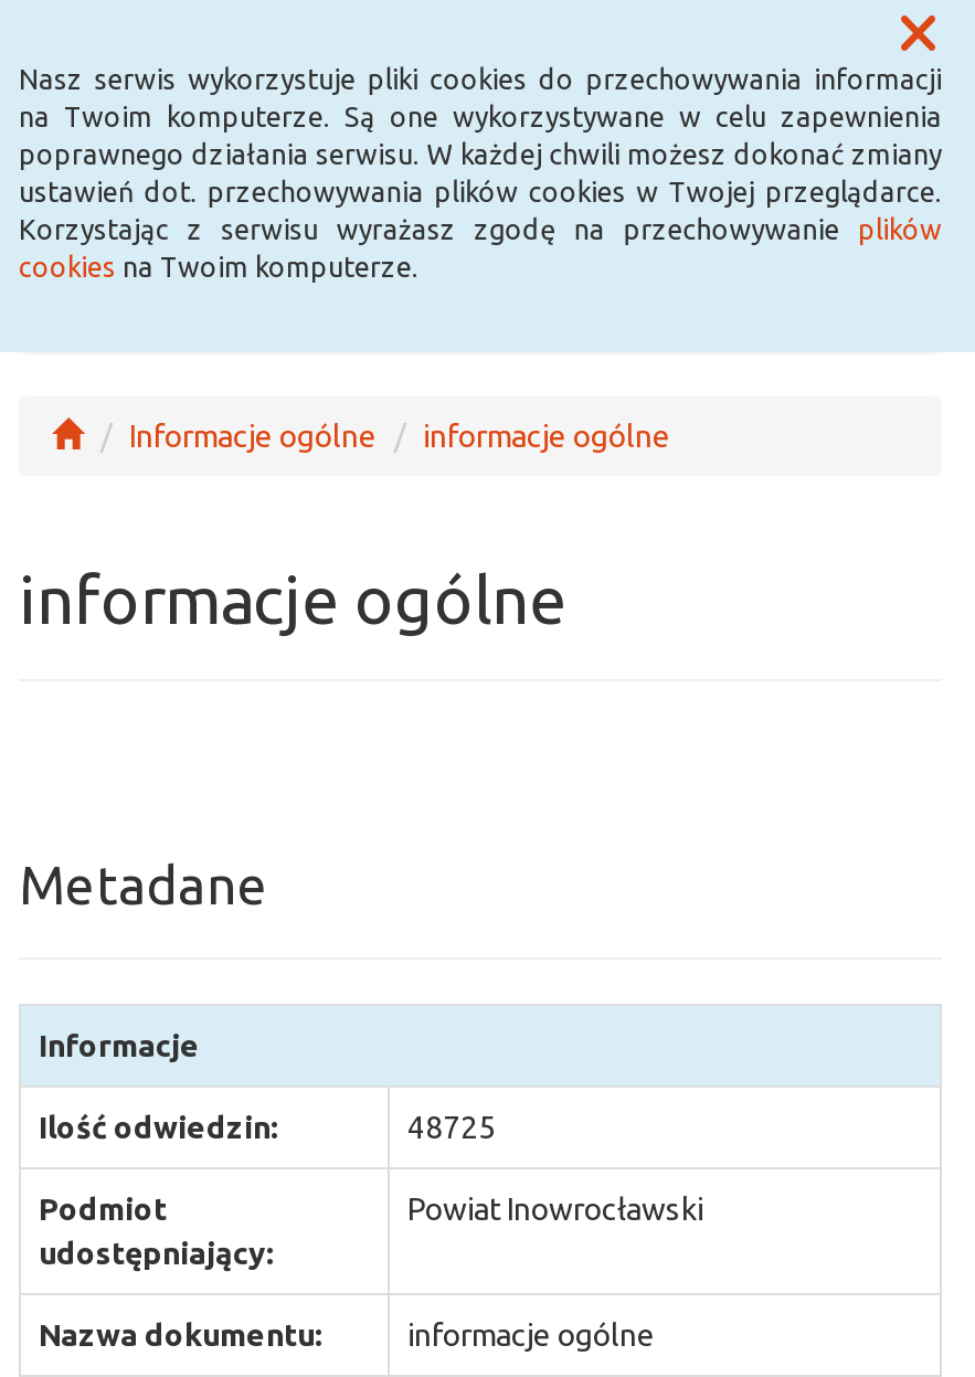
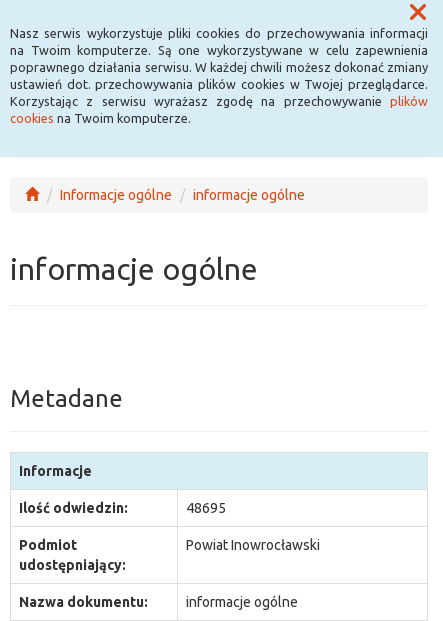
[407,1110,496,1145] 48725 -> [186,500,226,516] 48695

